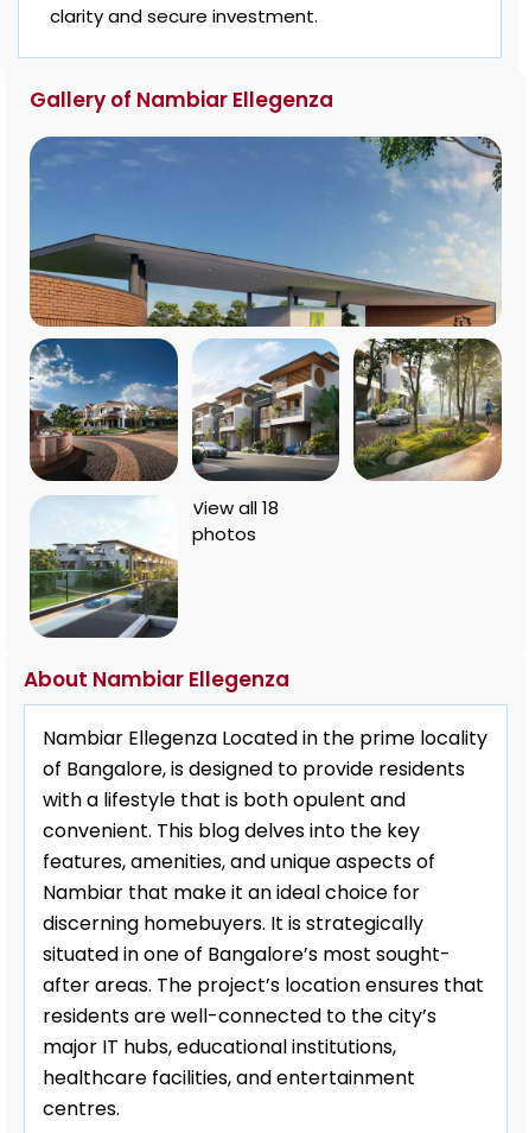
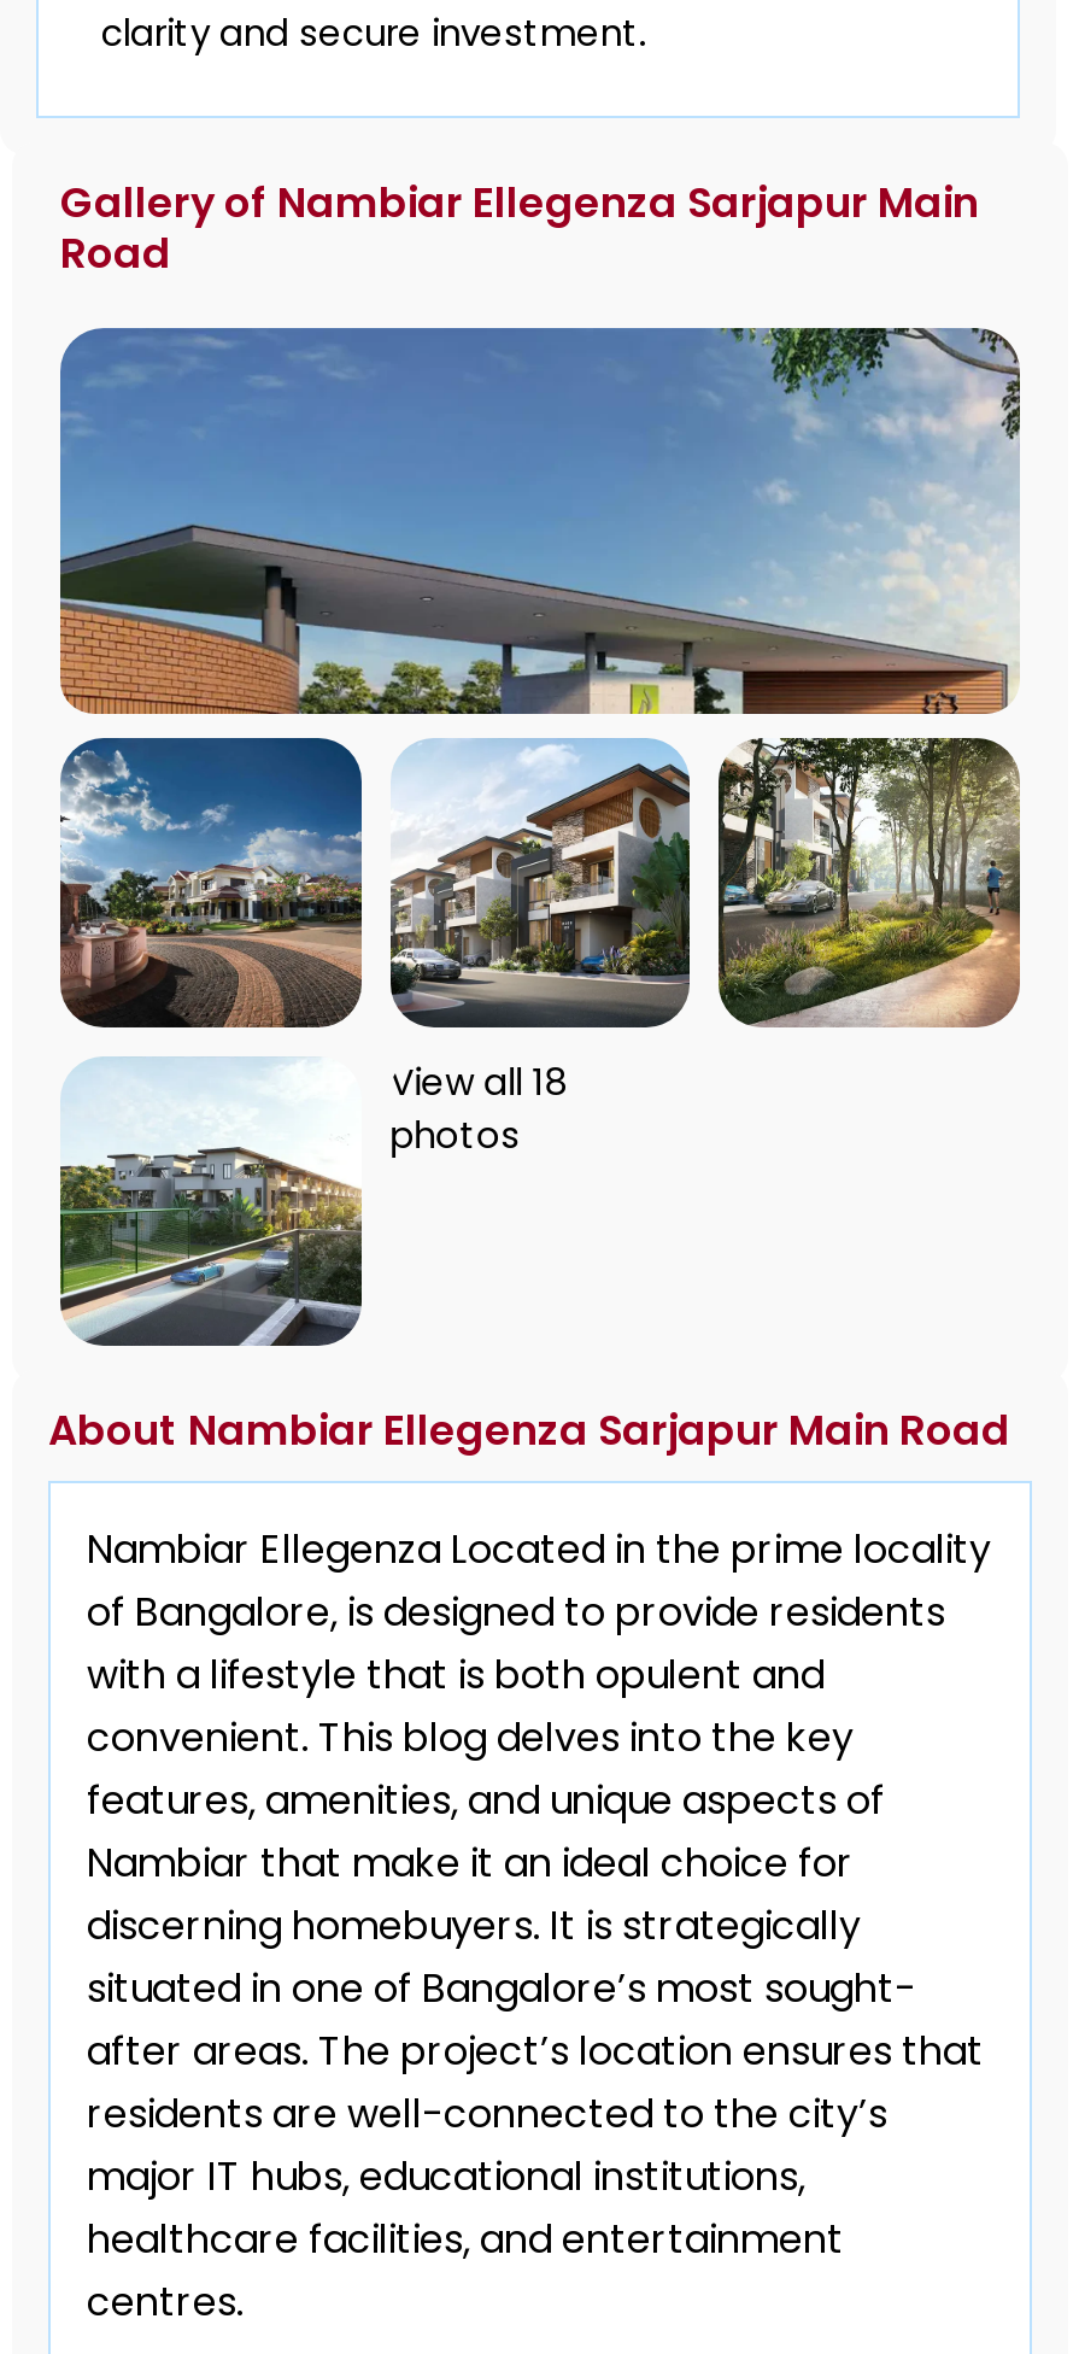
[30,86,333,114] Gallery of Nambiar Ellegenza -> [60,174,979,283] Gallery of Nambiar Ellegenza Sarjapur Main | Road
[24,665,289,694] About Nambiar Ellegenza -> [48,1402,1010,1460] About Nambiar Ellegenza Sarjapur Main Road

